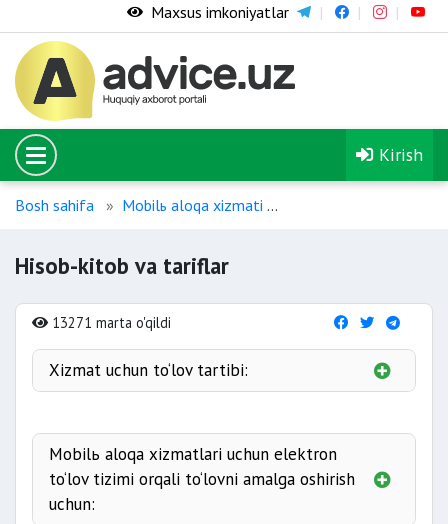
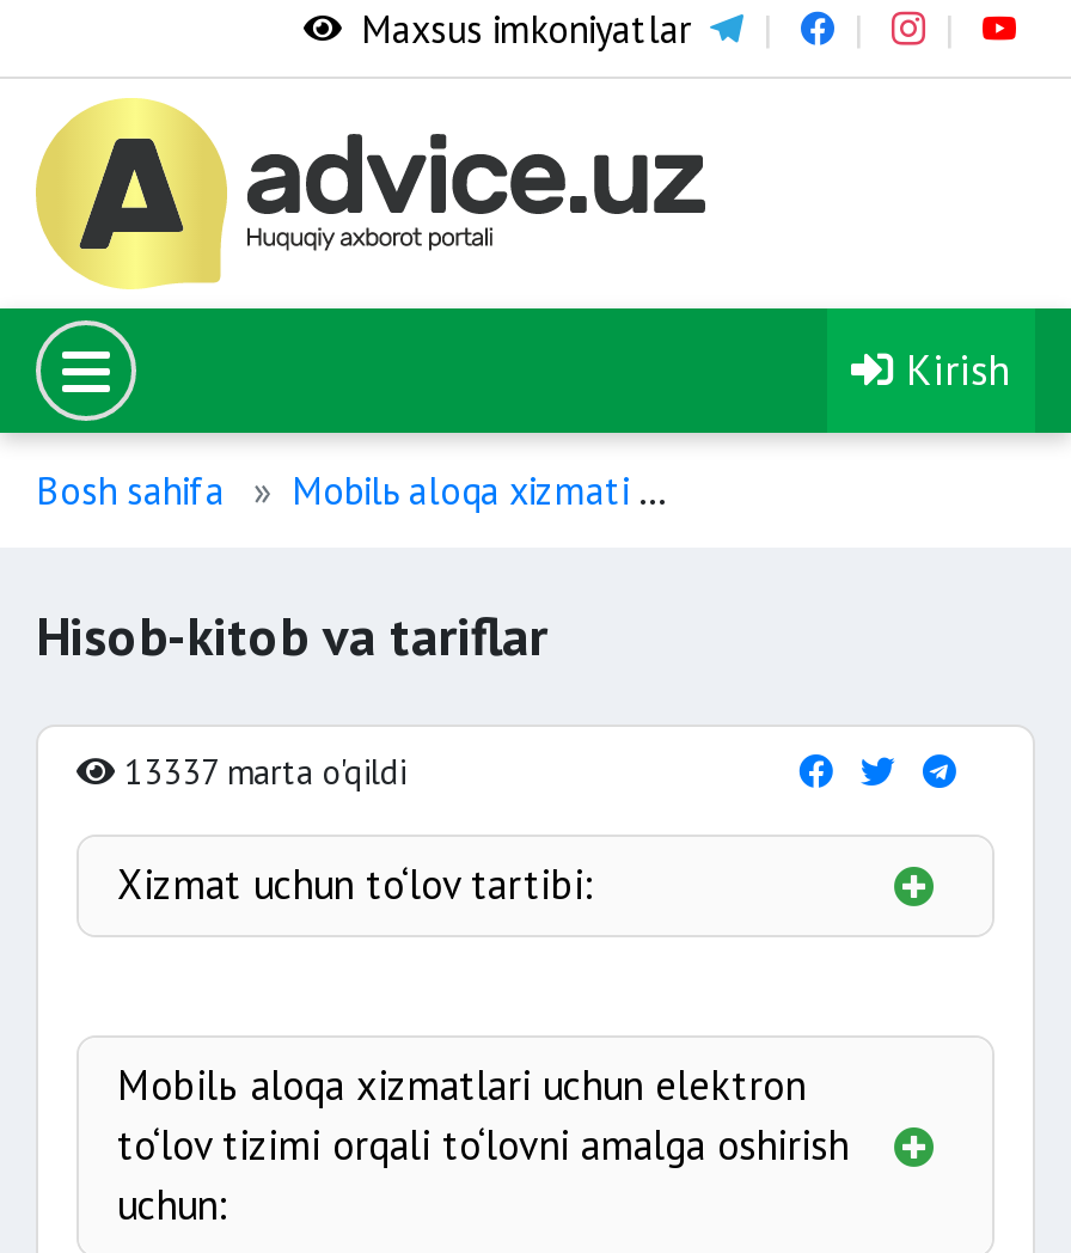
[48,313,171,332] 13271 marta o'qildi -> [115,748,406,794] 13337 marta o'qildi

